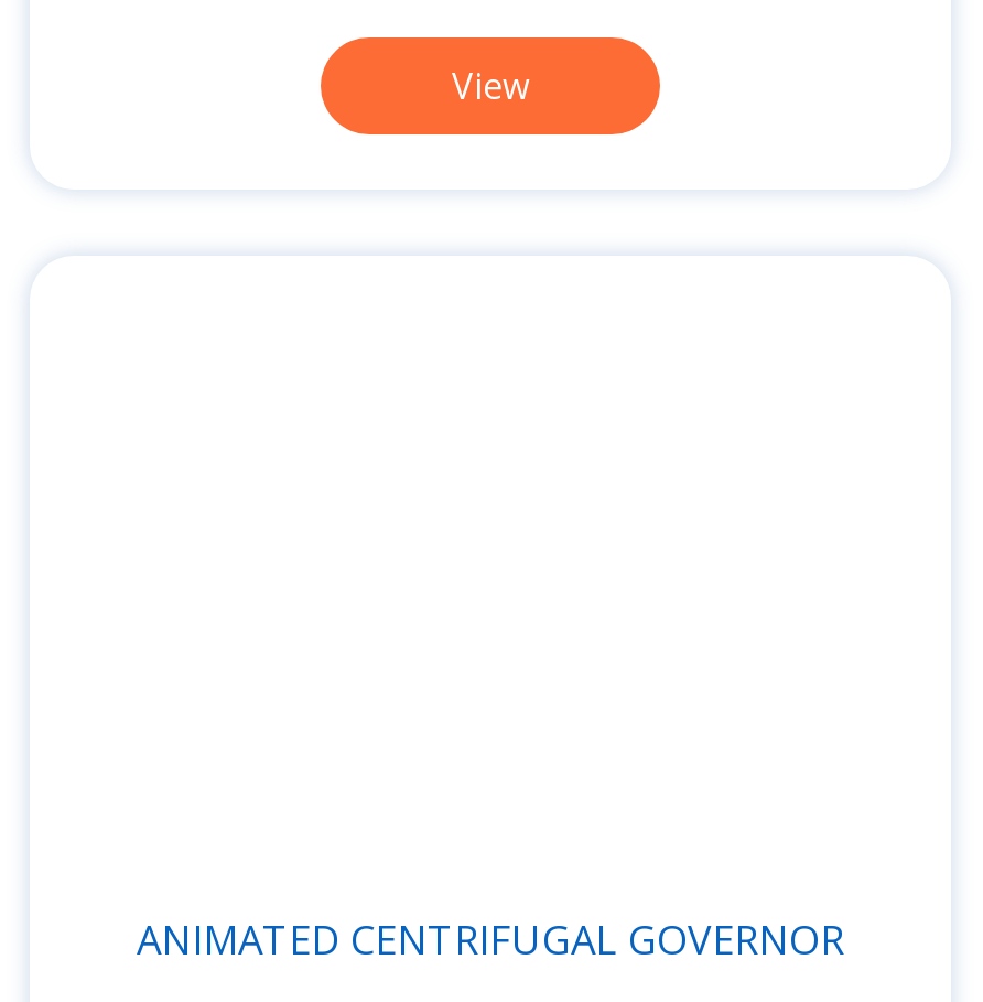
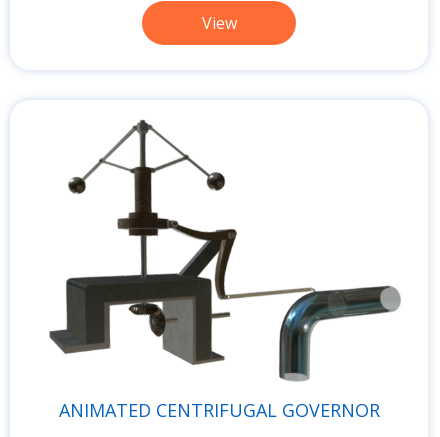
none -> [48,119,401,382] [image]

